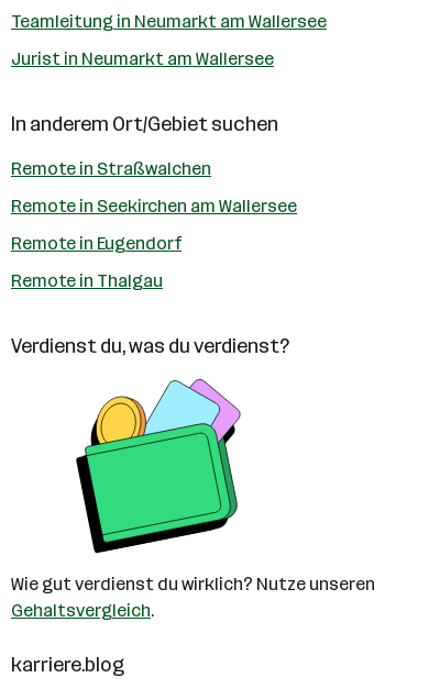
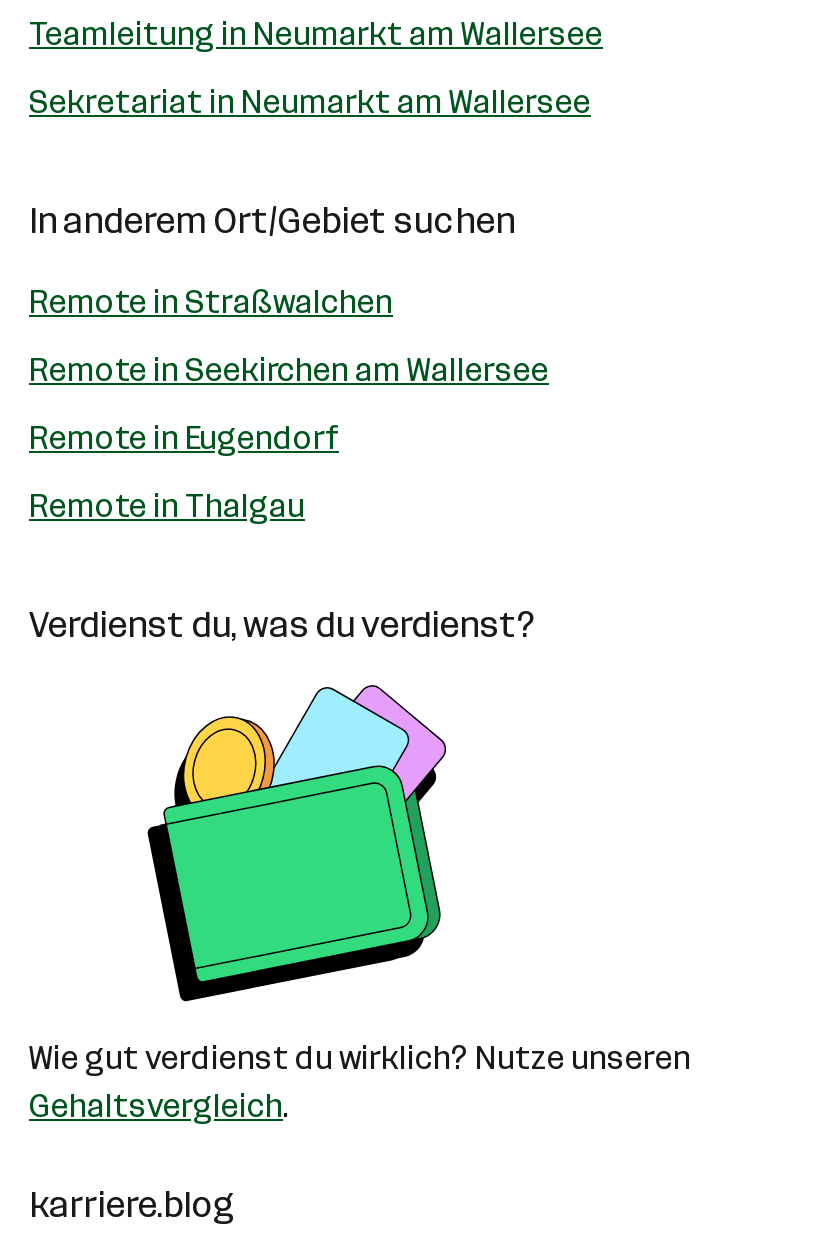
[11,48,274,69] Jurist in Neumarkt am Wallersee -> [29,83,591,121] Sekretariat in Neumarkt am Wallersee

